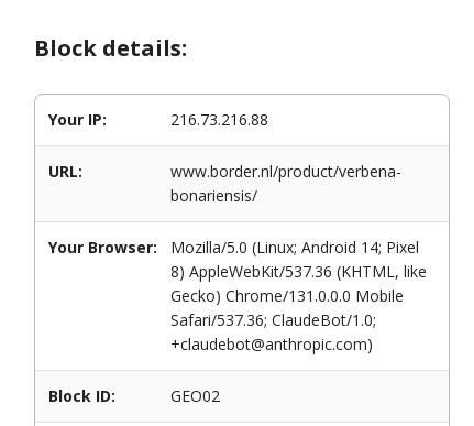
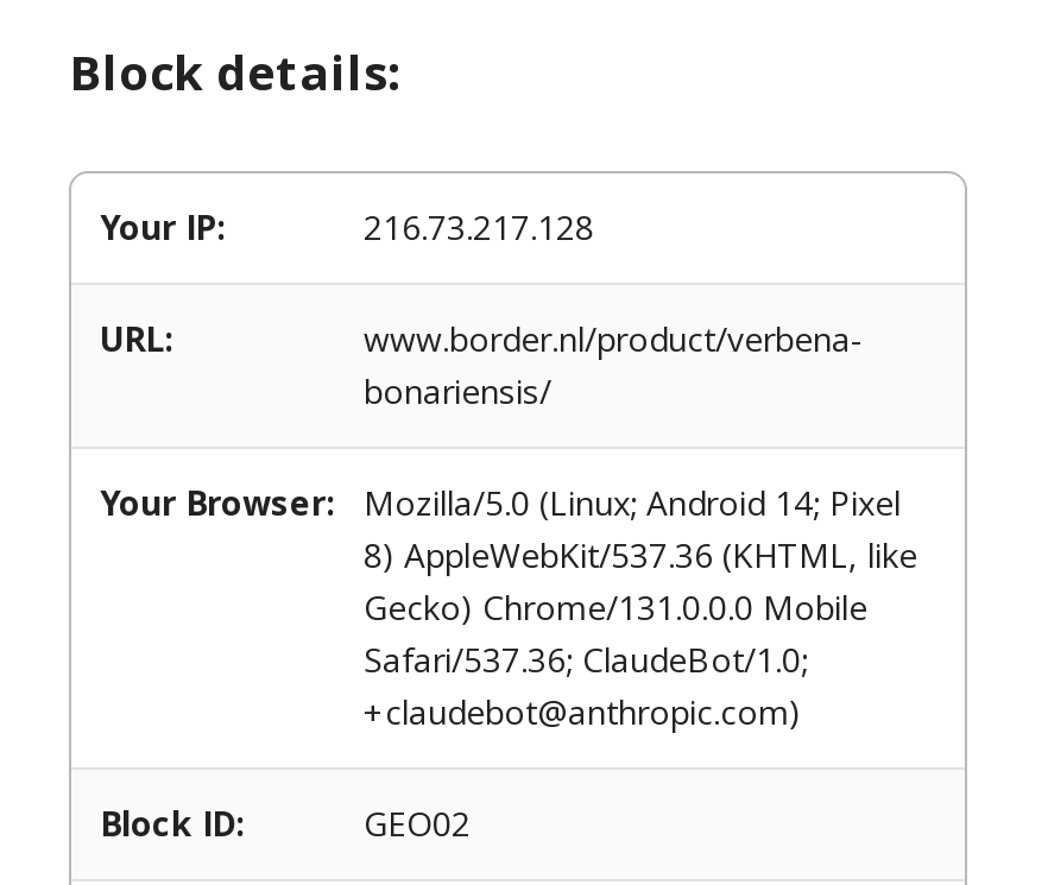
[170,109,268,130] 216.73.216.88 -> [364,204,594,249] 216.73.217.128

